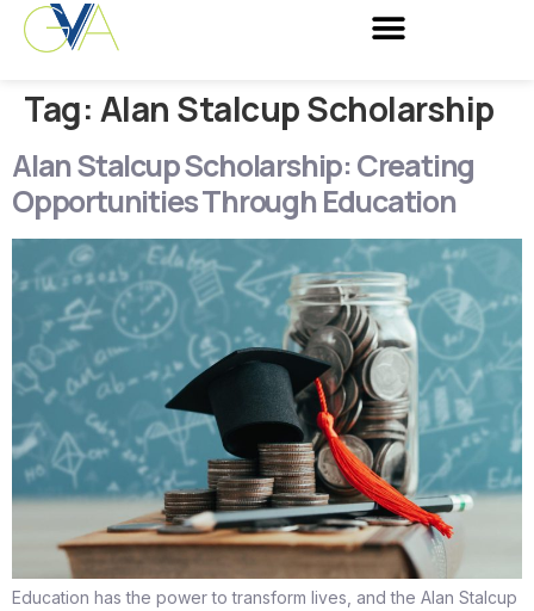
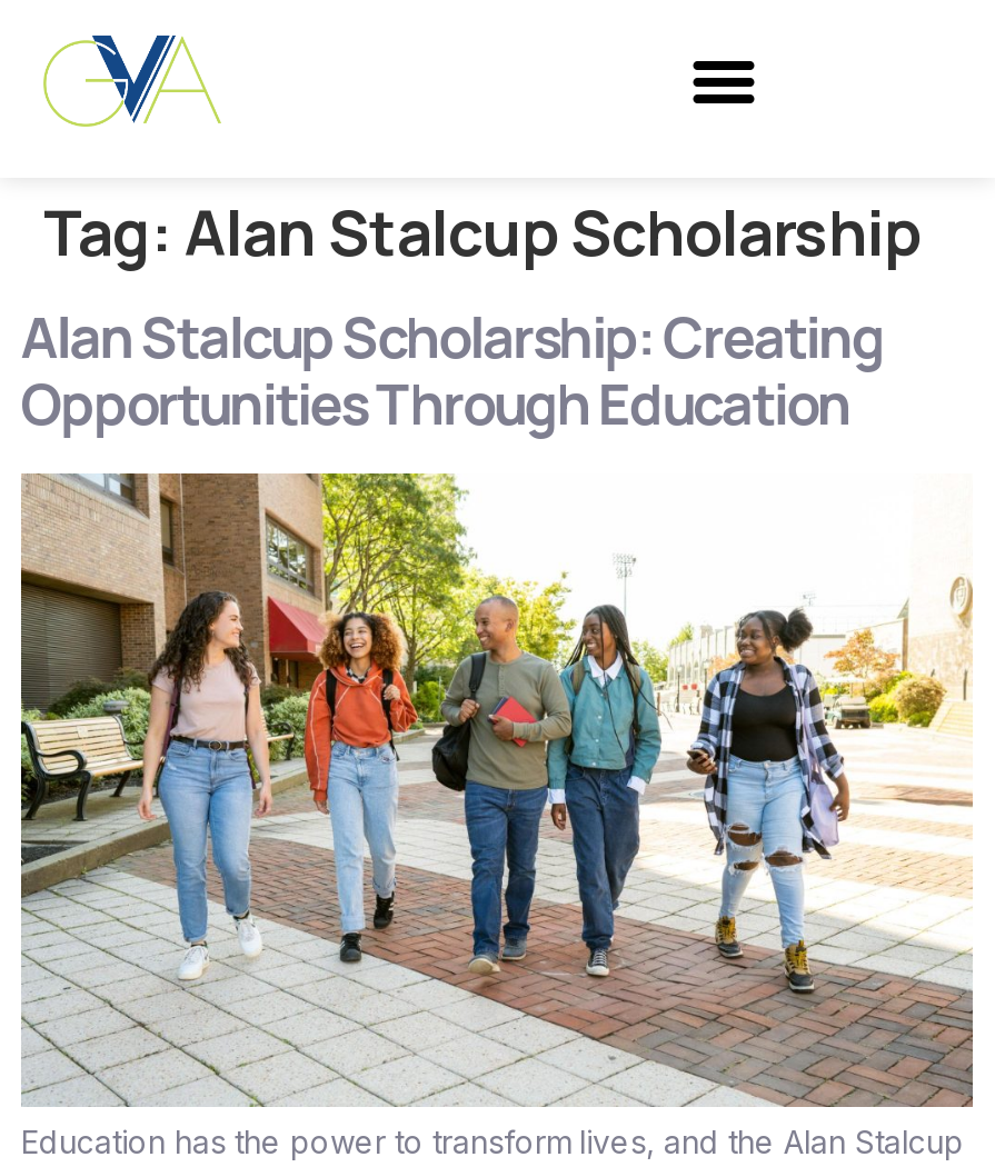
[11,237,523,580] [image] -> [19,471,975,1107] [image]

